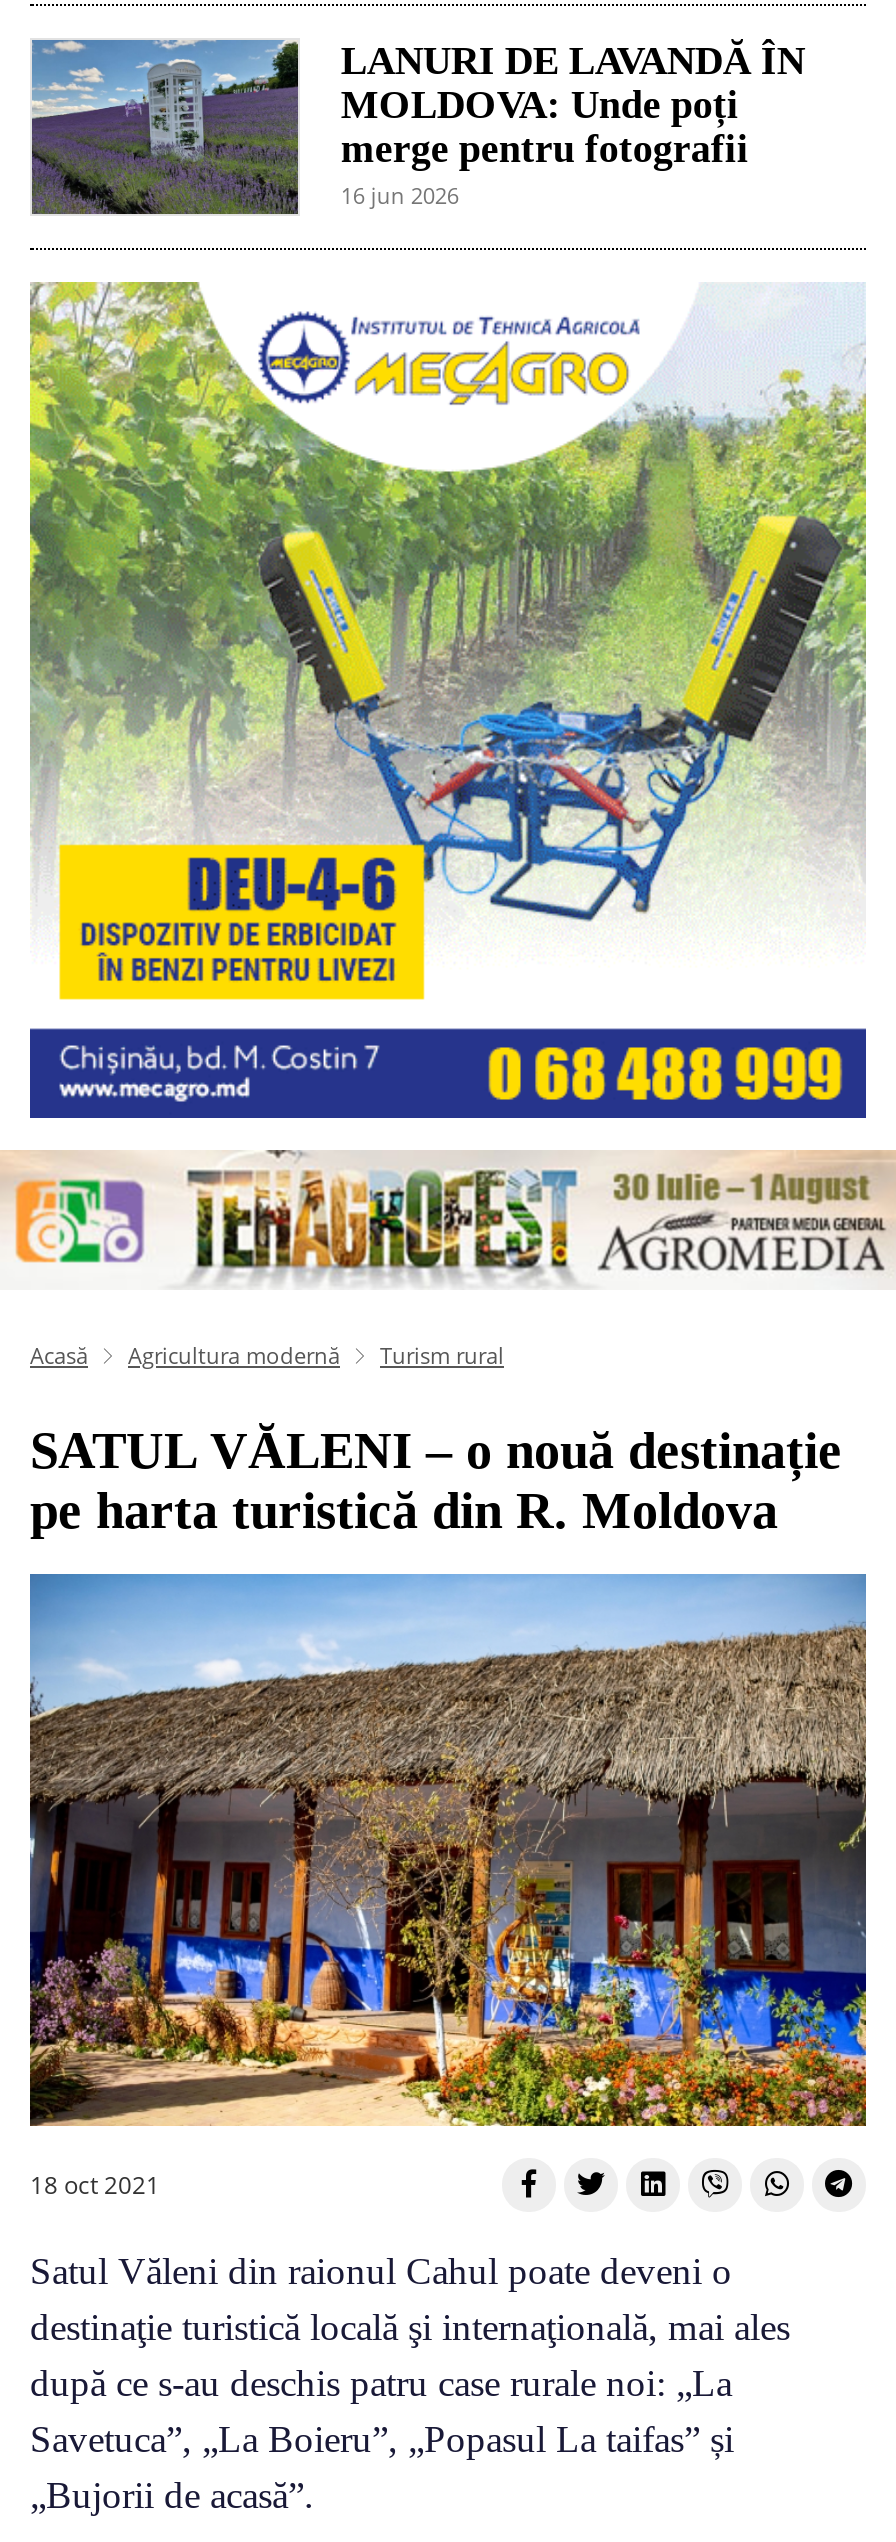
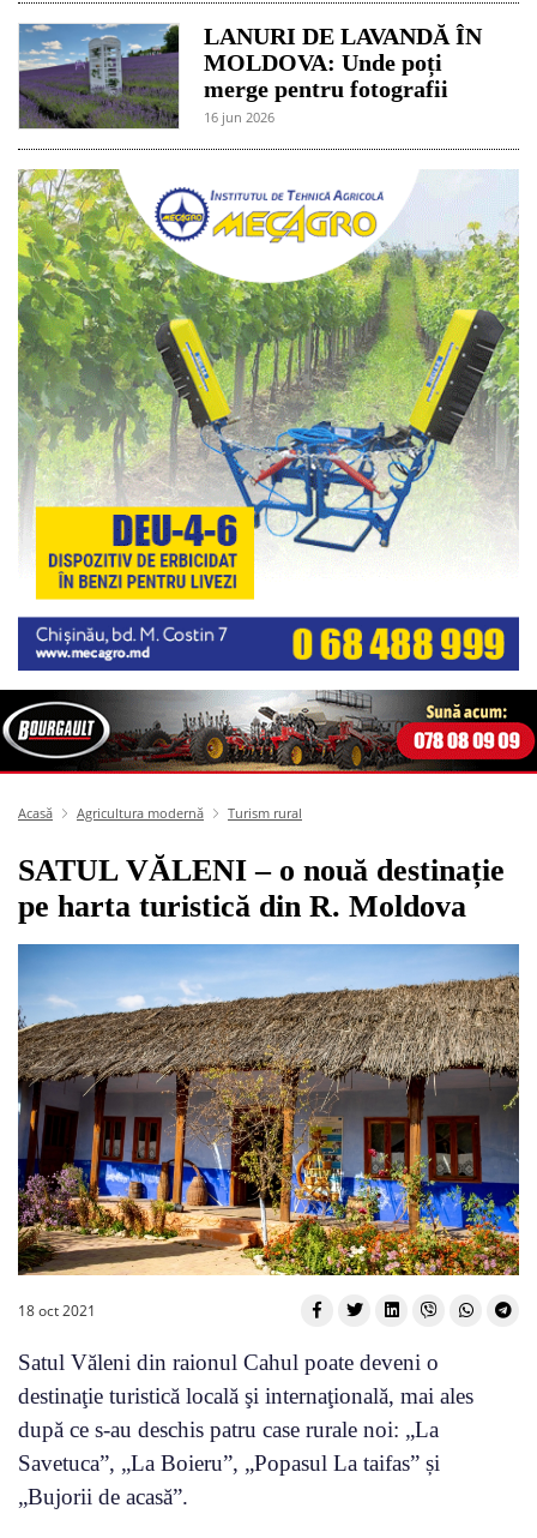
[6,1150,890,1290] [image] -> [4,689,533,775] [image]

